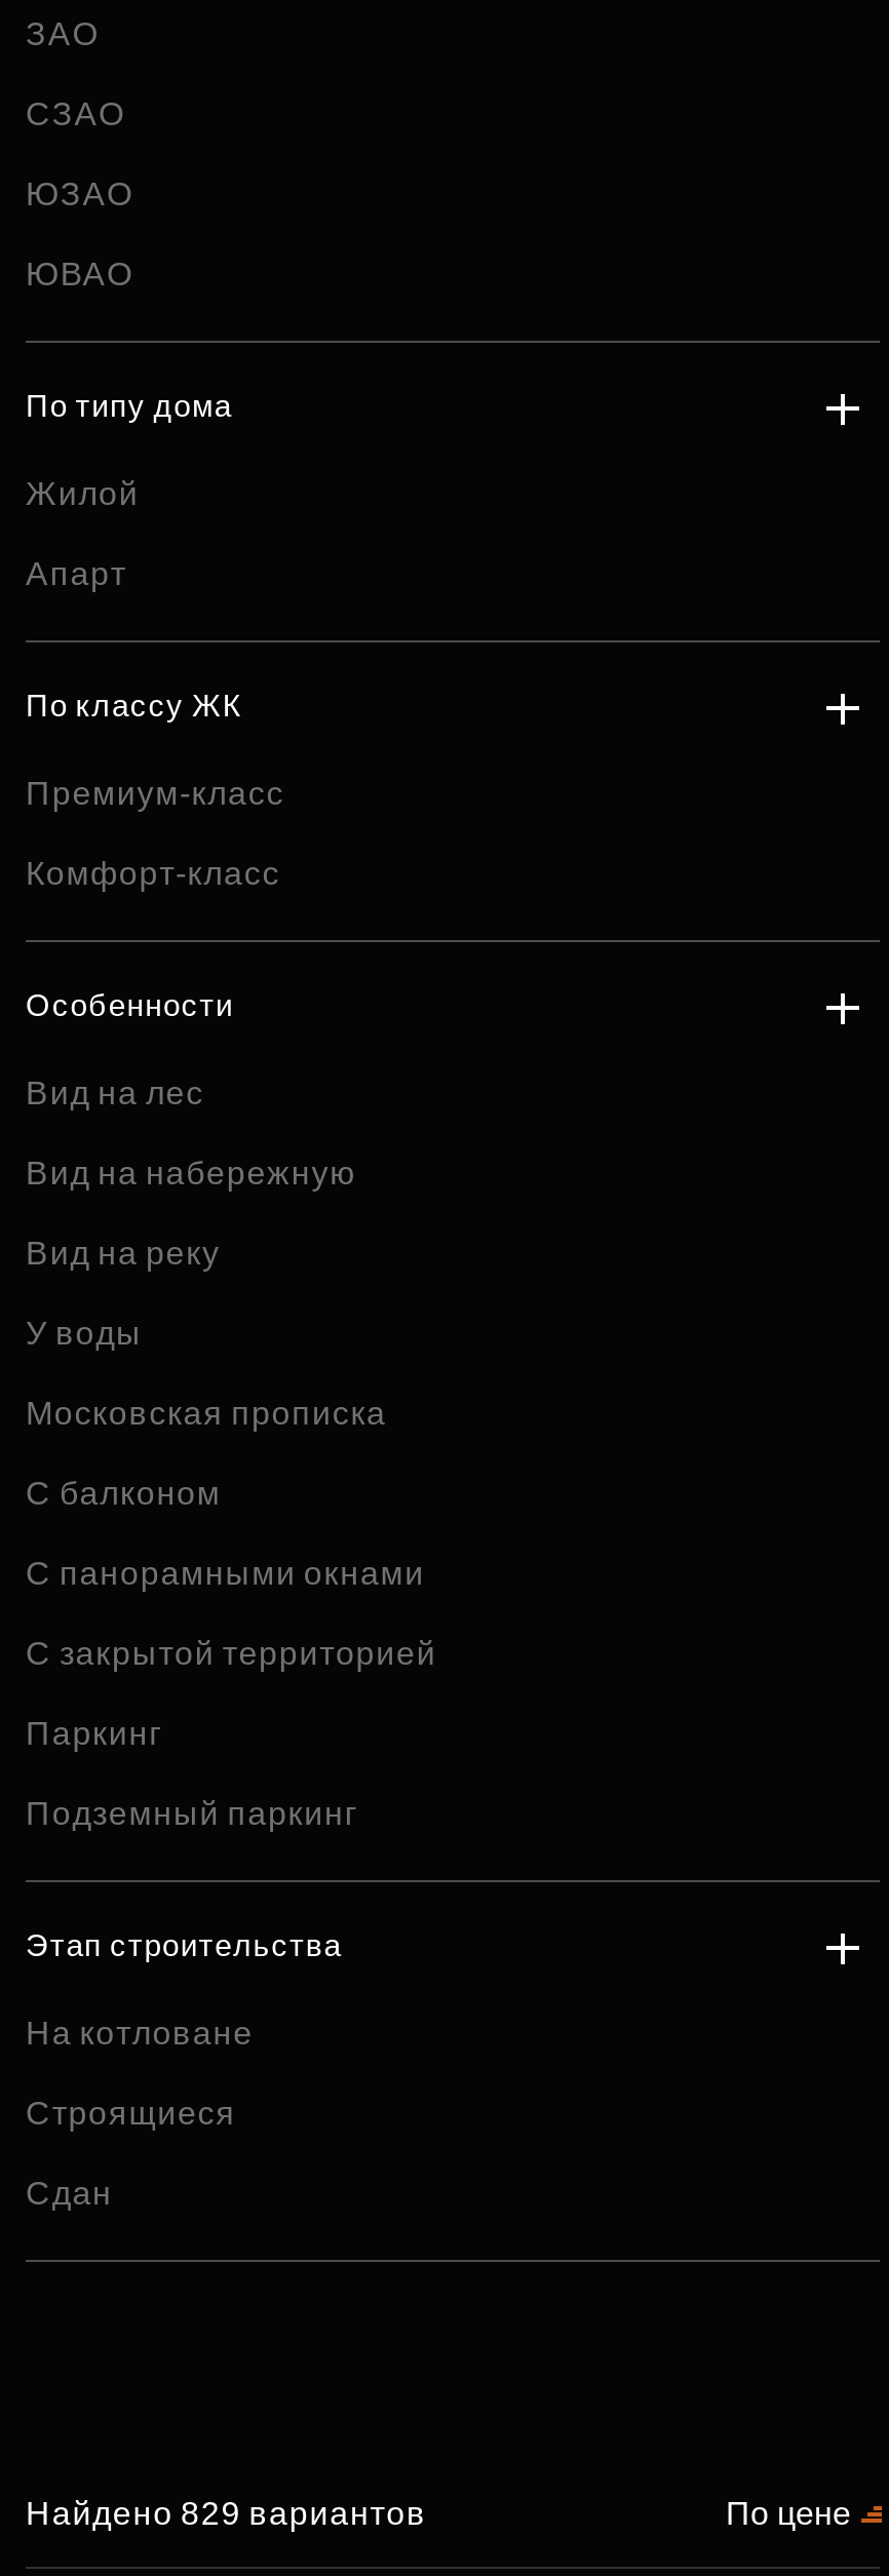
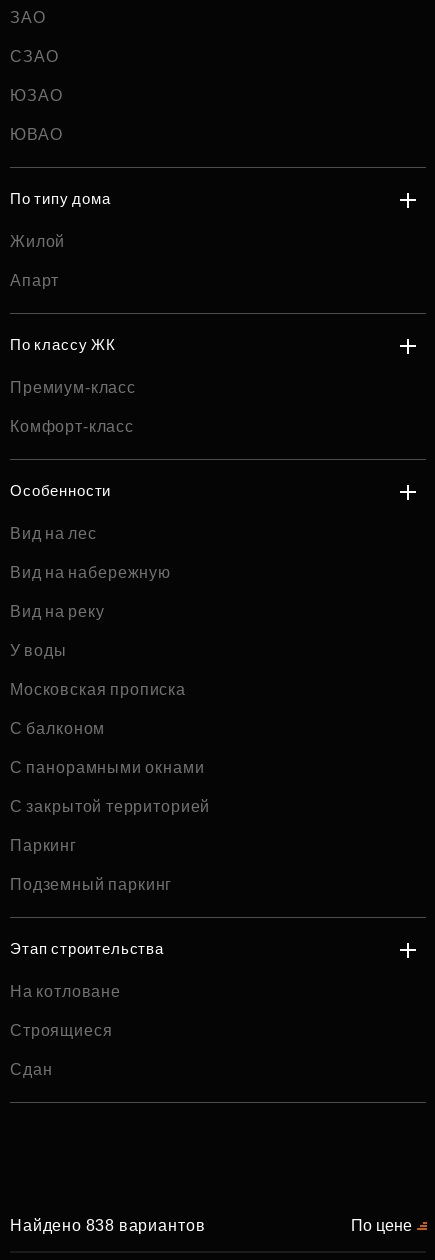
[26,2496,427,2531] Найдено 829 вариантов -> [10,1217,205,1234] Найдено 838 вариантов

